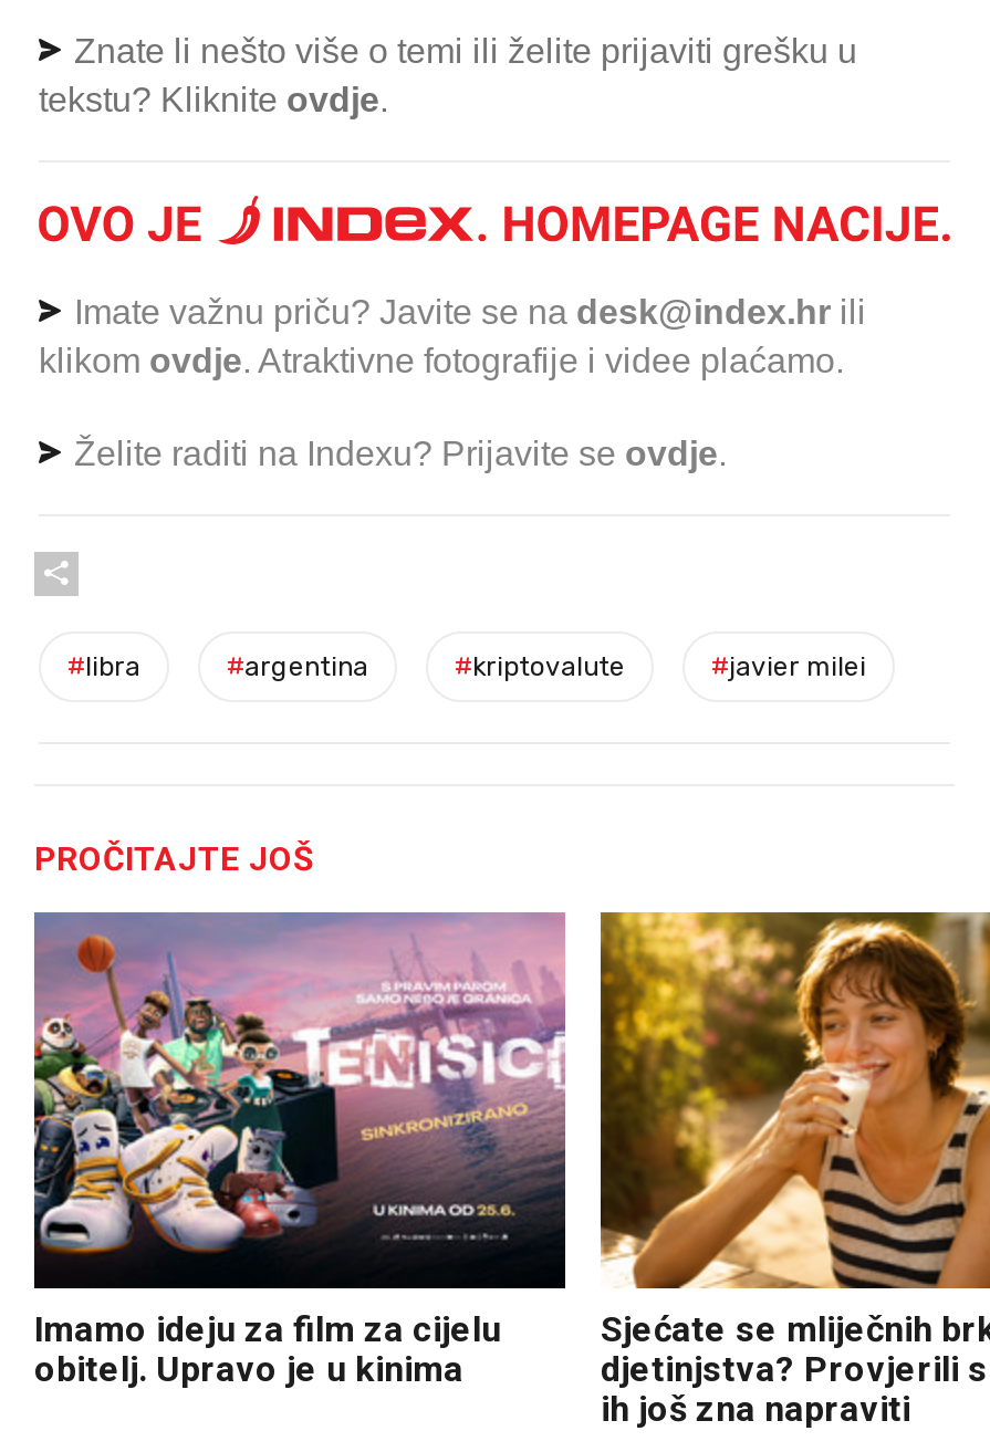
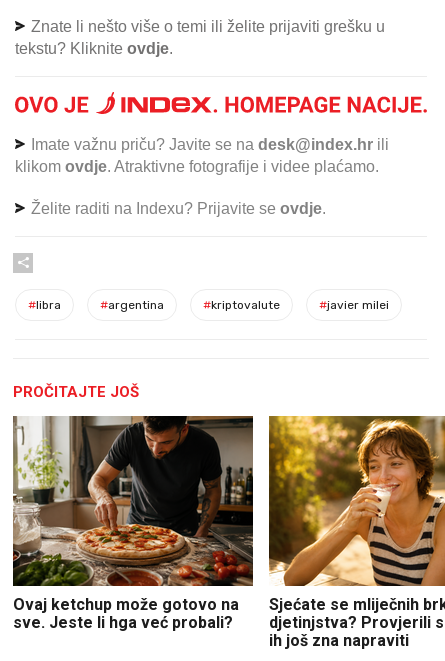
[32,912,567,1390] [image] | Imamo ideju za film za cijelu | obitelj. Upravo je u kinima -> [12,415,254,632] [image] | Ovaj ketchup može gotovo na | sve. Jeste li hga već probali?

